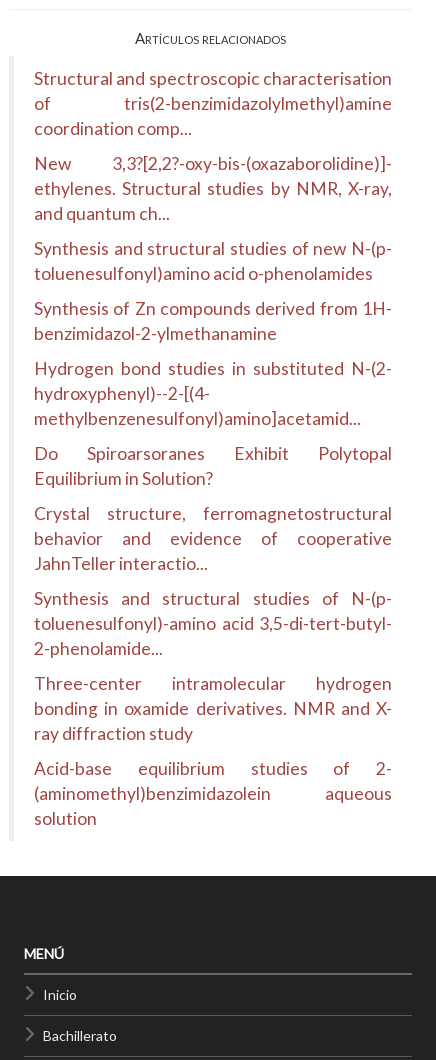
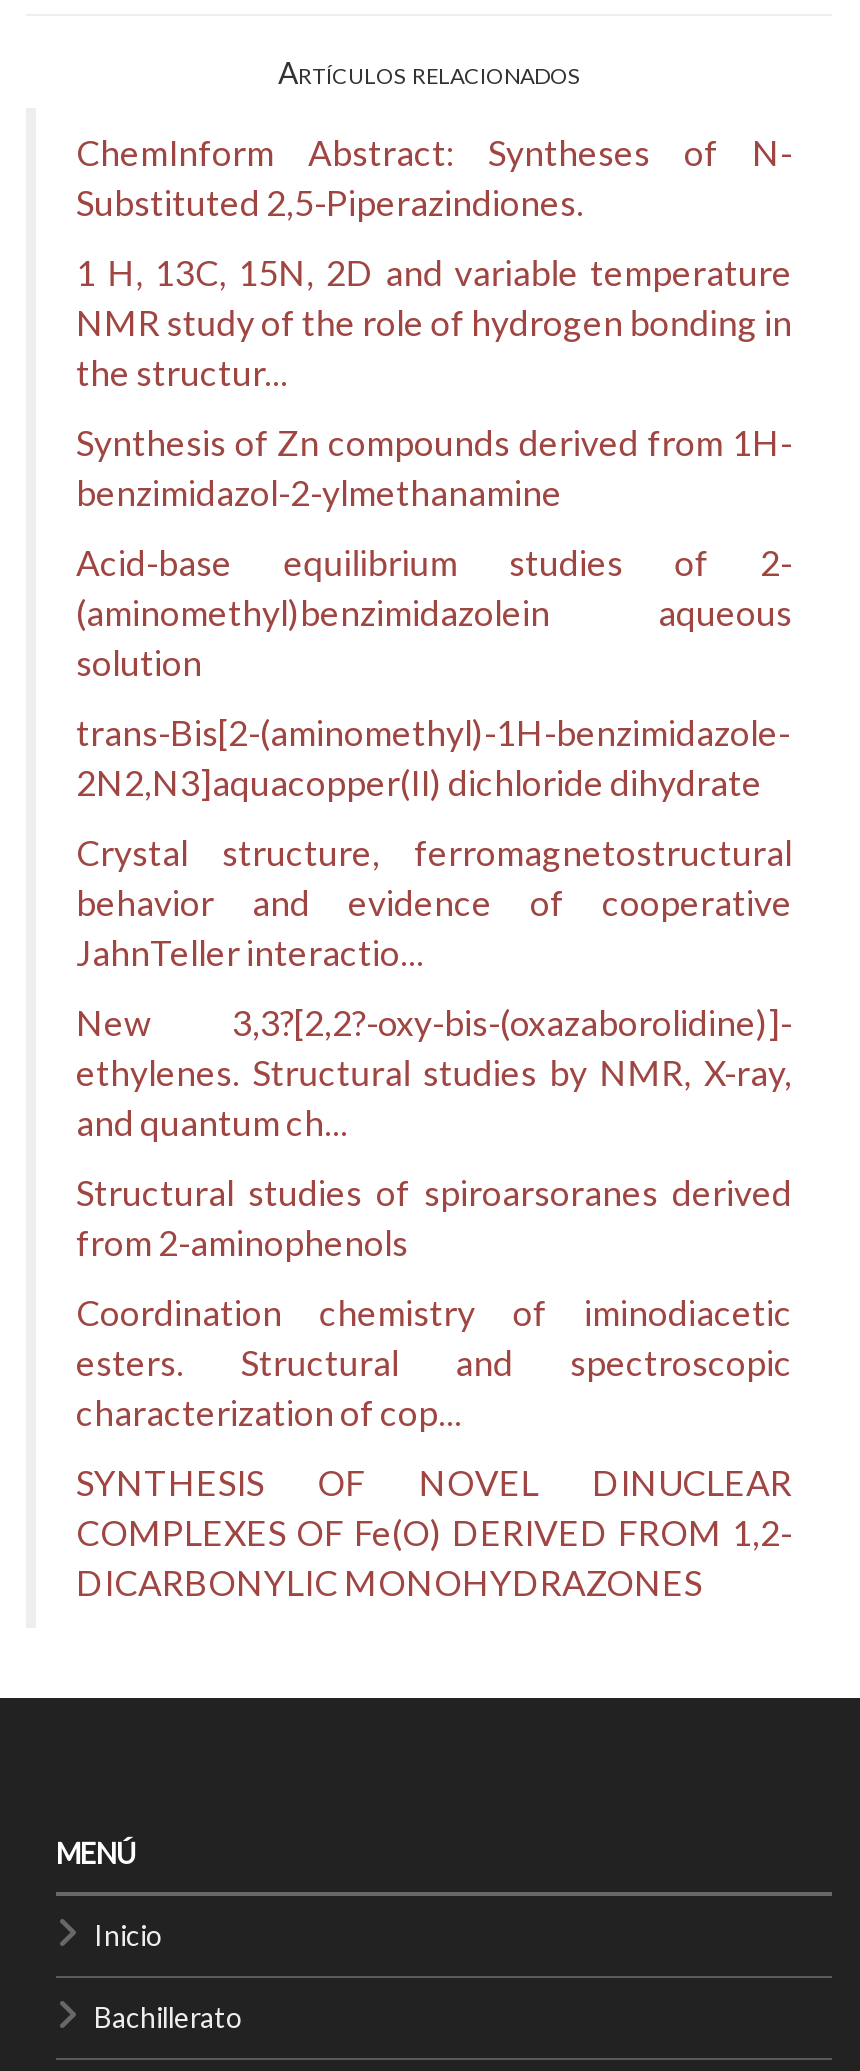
[34,68,392,139] Structural and spectroscopic characterisation | of tris(2-benzimidazolylmethyl)amine | coordination comp... -> [76,132,792,804] ChemInform Abstract: Syntheses of N- | Substituted 2,5-Piperazindiones. | 1 H, 13C, 15N, 2D and variable temperature | NMR study of the role of hydrogen bonding in | the structur... | trans-Bis[2-(aminomethyl)-1H-benzimidazole- | 2N2,N3]aquacopper(II) dichloride dihydrate
moved [34,153,392,224] -> [76,1002,792,1144]: New 3,3?[2,2?-oxy-bis-(oxazaborolidine)]- | ethylenes. Structural studies by NMR, X-ray, | and quantum ch...
[34,238,392,744] Synthesis and structural studies of new N-(p- | toluenesulfonyl)amino acid o-phenolamides | Hydrogen bond studies in substituted N-(2- | hydroxyphenyl)--2-[(4- | methylbenzenesulfonyl)amino]acetamid... | Do Spiroarsoranes Exhibit Polytopal | Equilibrium in Solution? | Synthesis and structural studies of N-(p- | toluenesulfonyl)-amino acid 3,5-di-tert-butyl- | 2-phenolamide... | Three-center intramolecular hydrogen | bonding in oxamide derivatives. NMR and X- | ray diffraction study -> [76,1172,792,1604] Structural studies of spiroarsoranes derived | from 2-aminophenols | Coordination chemistry of iminodiacetic | esters. Structural and spectroscopic | characterization of cop... | SYNTHESIS OF NOVEL DINUCLEAR | COMPLEXES OF Fe(O) DERIVED FROM 1,2- | DICARBONYLIC MONOHYDRAZONES
moved [34,298,392,344] -> [76,422,792,514]: Synthesis of Zn compounds derived from 1H- | benzimidazol-2-ylmethanamine
moved [34,503,392,574] -> [76,832,792,974]: Crystal structure, ferromagnetostructural | behavior and evidence of cooperative | JahnTeller interactio...
moved [34,758,392,829] -> [76,542,792,684]: Acid-base equilibrium studies of 2- | (aminomethyl)benzimidazolein aqueous | solution

